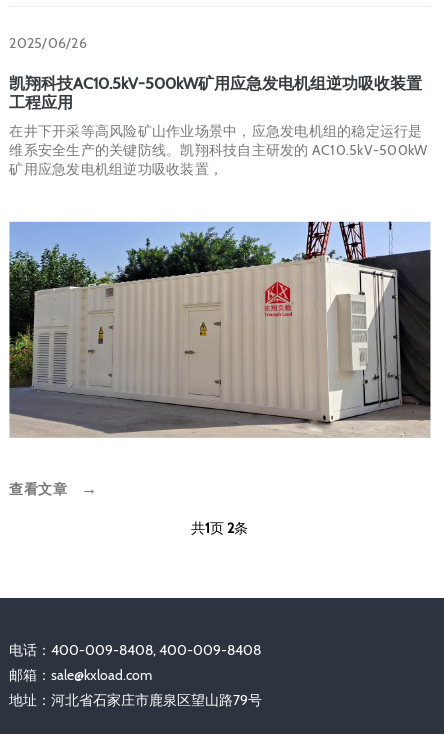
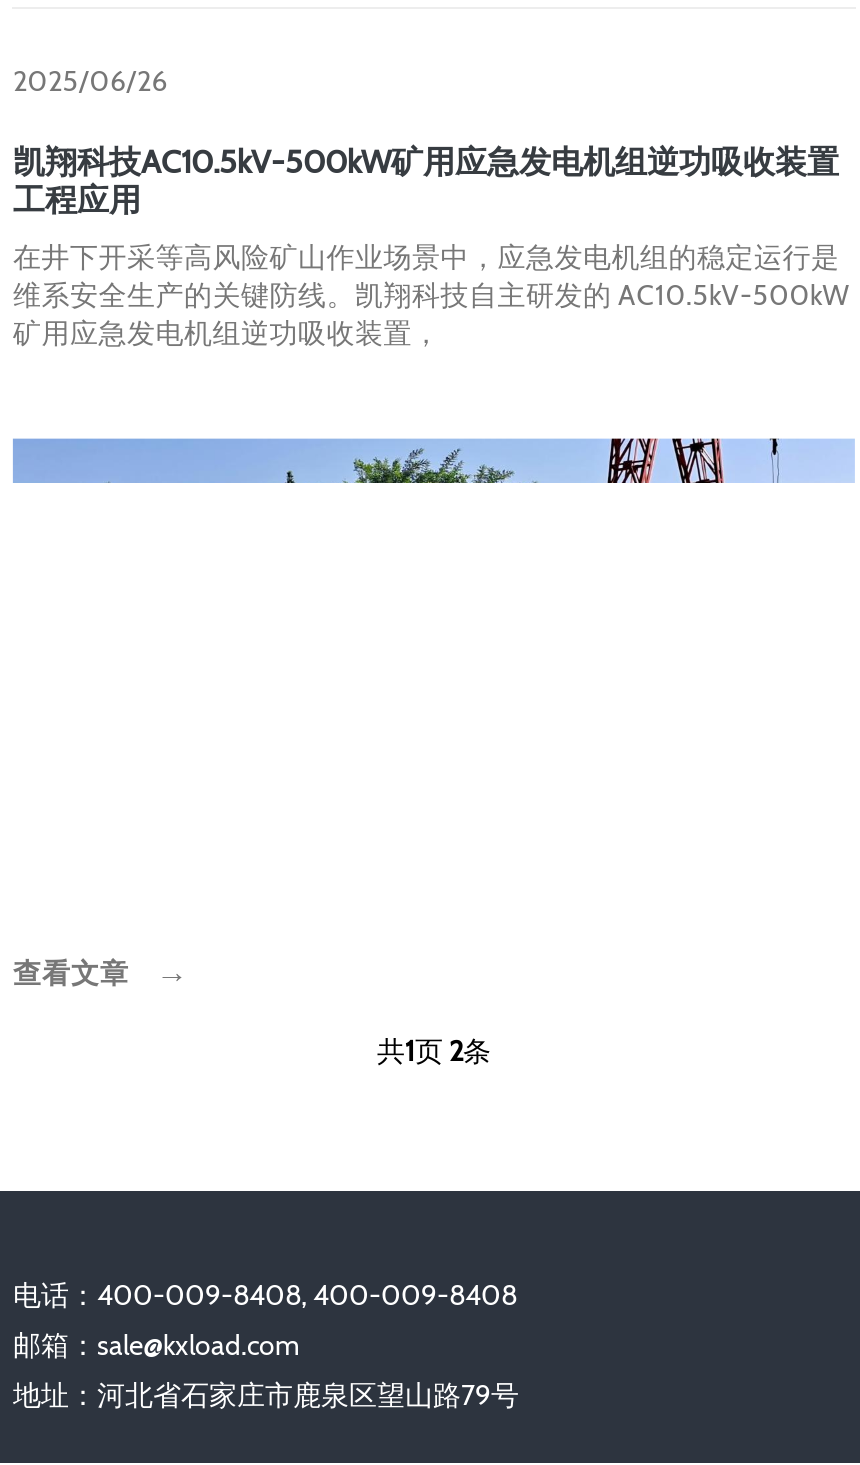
[8,243,432,438] [image] -> none

